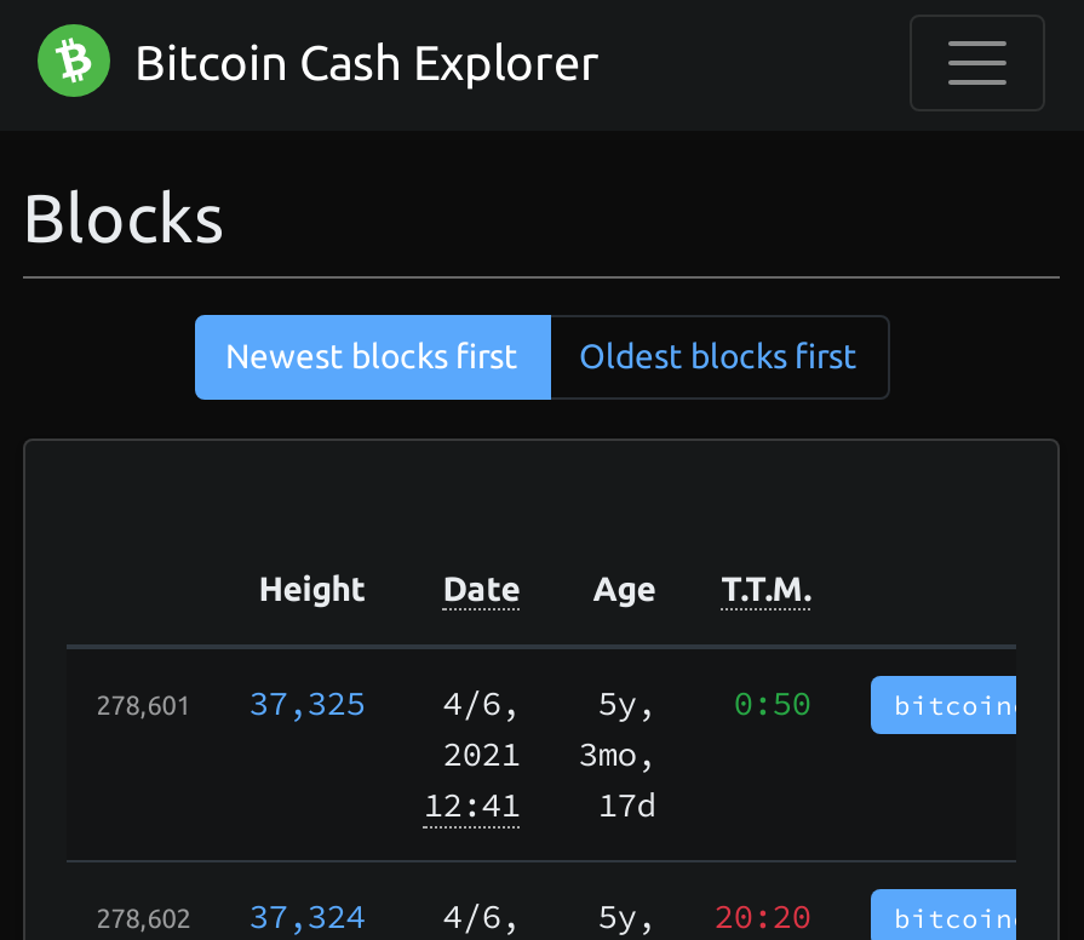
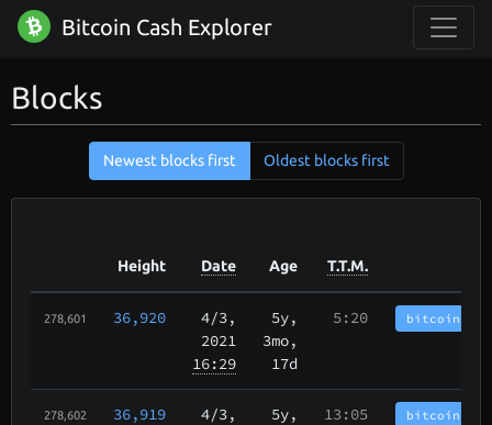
[249,680,365,724] 37,325 -> [113,307,166,327] 36,920
[443,680,520,724] 4/6, -> [201,307,236,327] 4/3,
[733,680,811,724] 0:50 -> [333,307,368,327] 5:20
[423,782,656,826] 12:41 17d -> [192,353,298,373] 16:29 17d
[249,893,365,937] 37,324 -> [113,404,166,424] 36,919
[443,893,520,937] 4/6, -> [201,404,236,424] 4/3,
[714,893,811,937] 20:20 -> [324,404,368,424] 13:05

